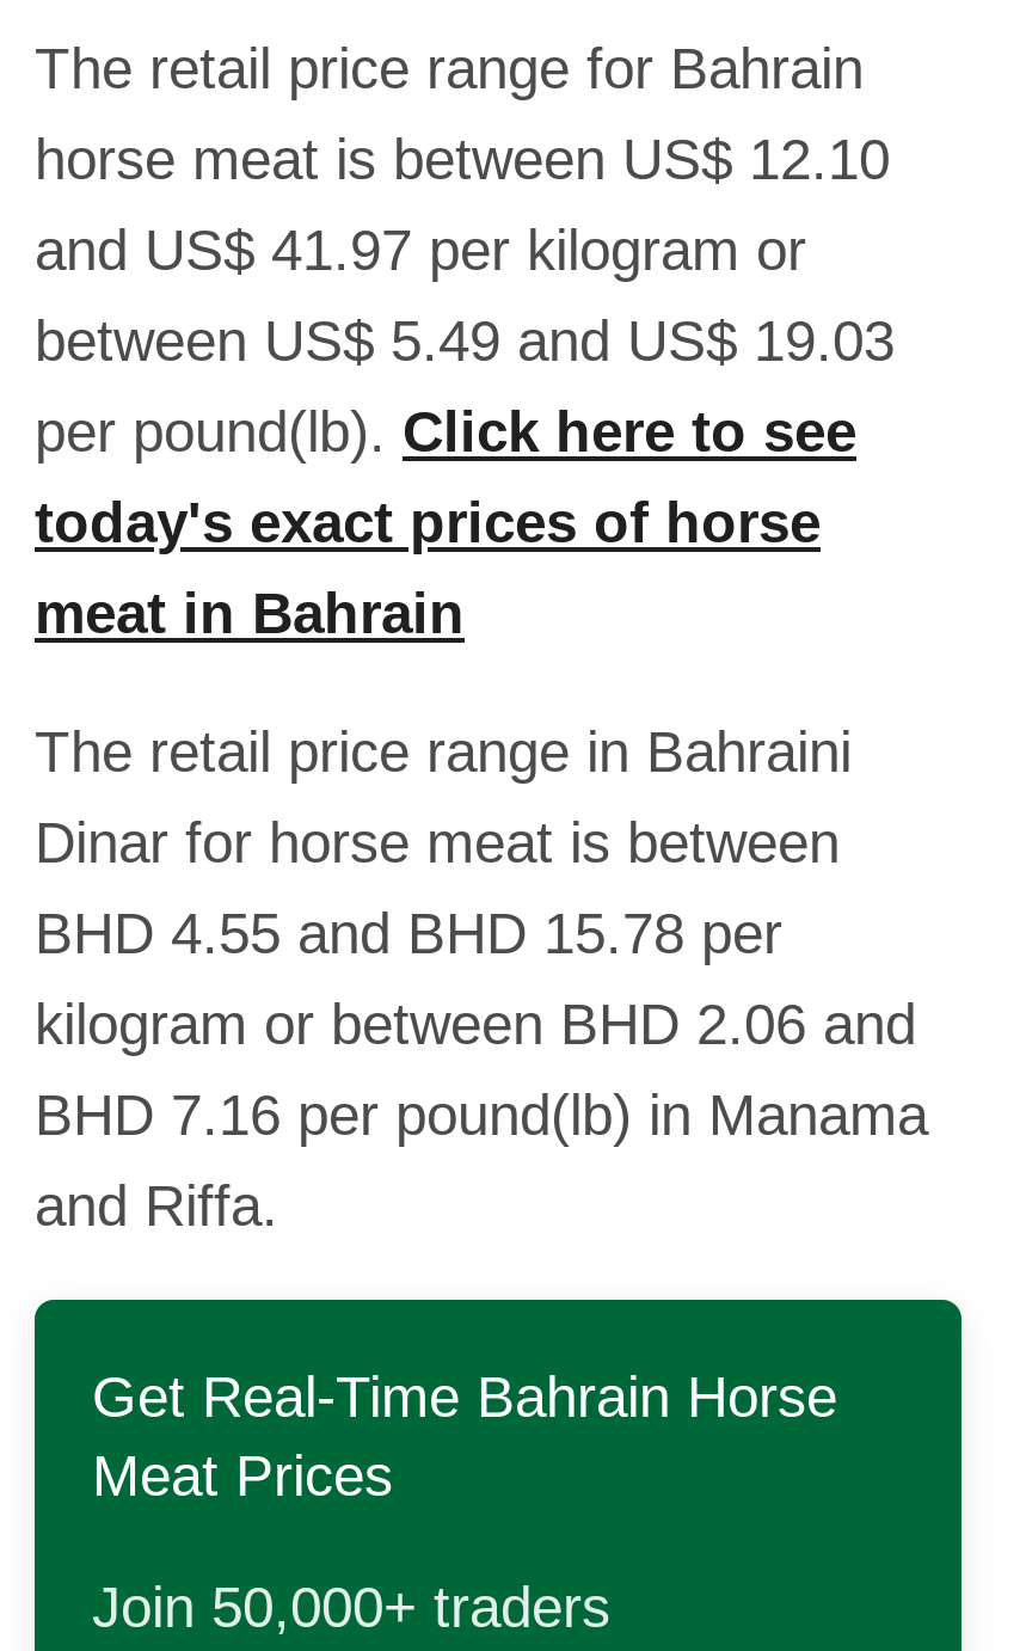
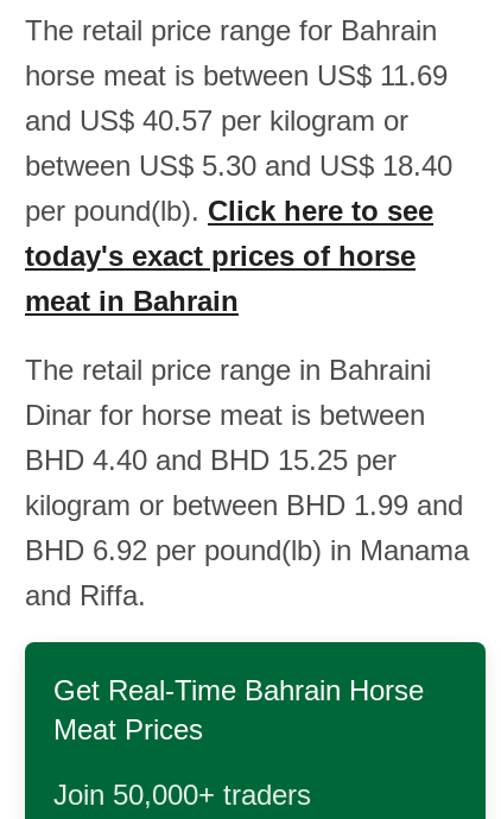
[35,127,890,191] horse meat is between US$ 12.10 -> [25,59,448,91] horse meat is between US$ 11.69
[35,217,806,282] and US$ 41.97 per kilogram or -> [25,104,408,136] and US$ 40.57 per kilogram or
[35,308,895,373] between US$ 5.49 and US$ 19.03 -> [25,150,452,182] between US$ 5.30 and US$ 18.40
[35,901,782,965] BHD 4.55 and BHD 15.78 per -> [25,444,397,476] BHD 4.40 and BHD 15.25 per
[35,992,916,1056] kilogram or between BHD 2.06 and -> [25,489,463,521] kilogram or between BHD 1.99 and
[35,1082,928,1147] BHD 7.16 per pound(lb) in Manama -> [25,534,469,566] BHD 6.92 per pound(lb) in Manama

